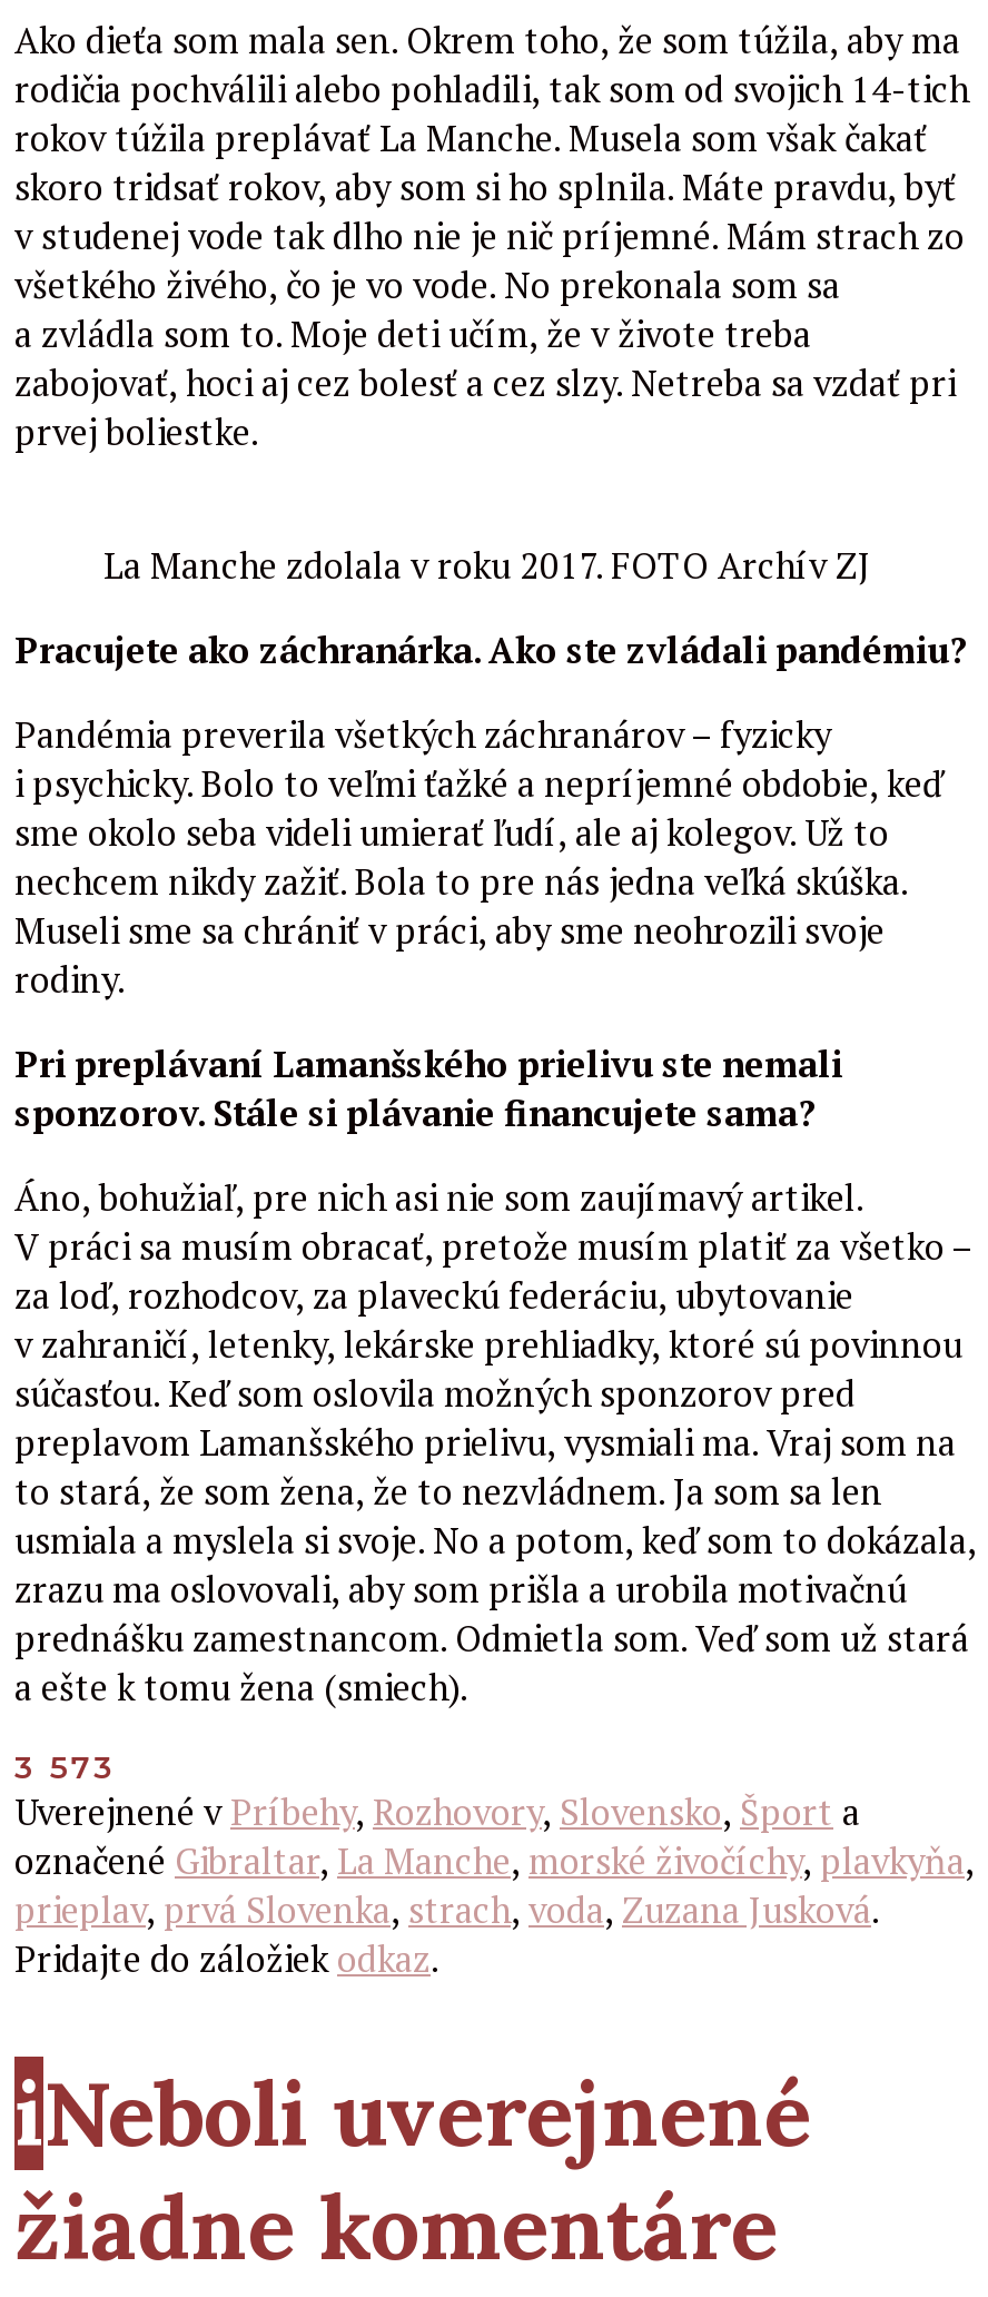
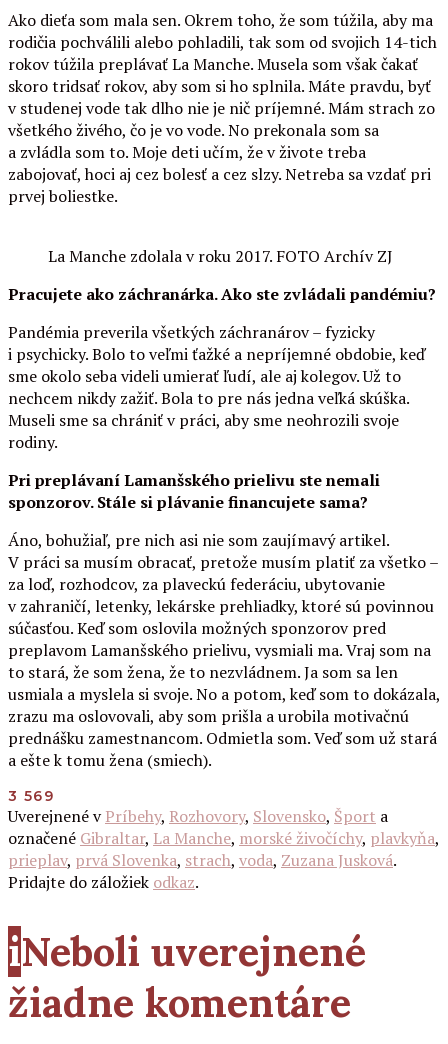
[14,1746,117,1786] 3 573 -> [8,787,54,805] 3 569

